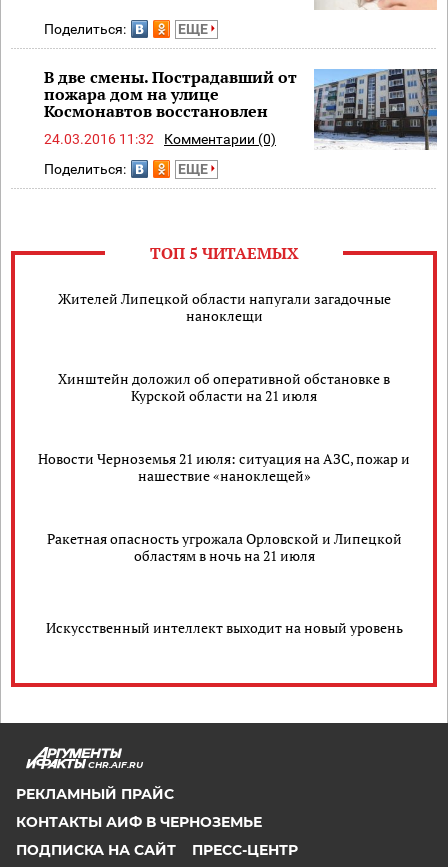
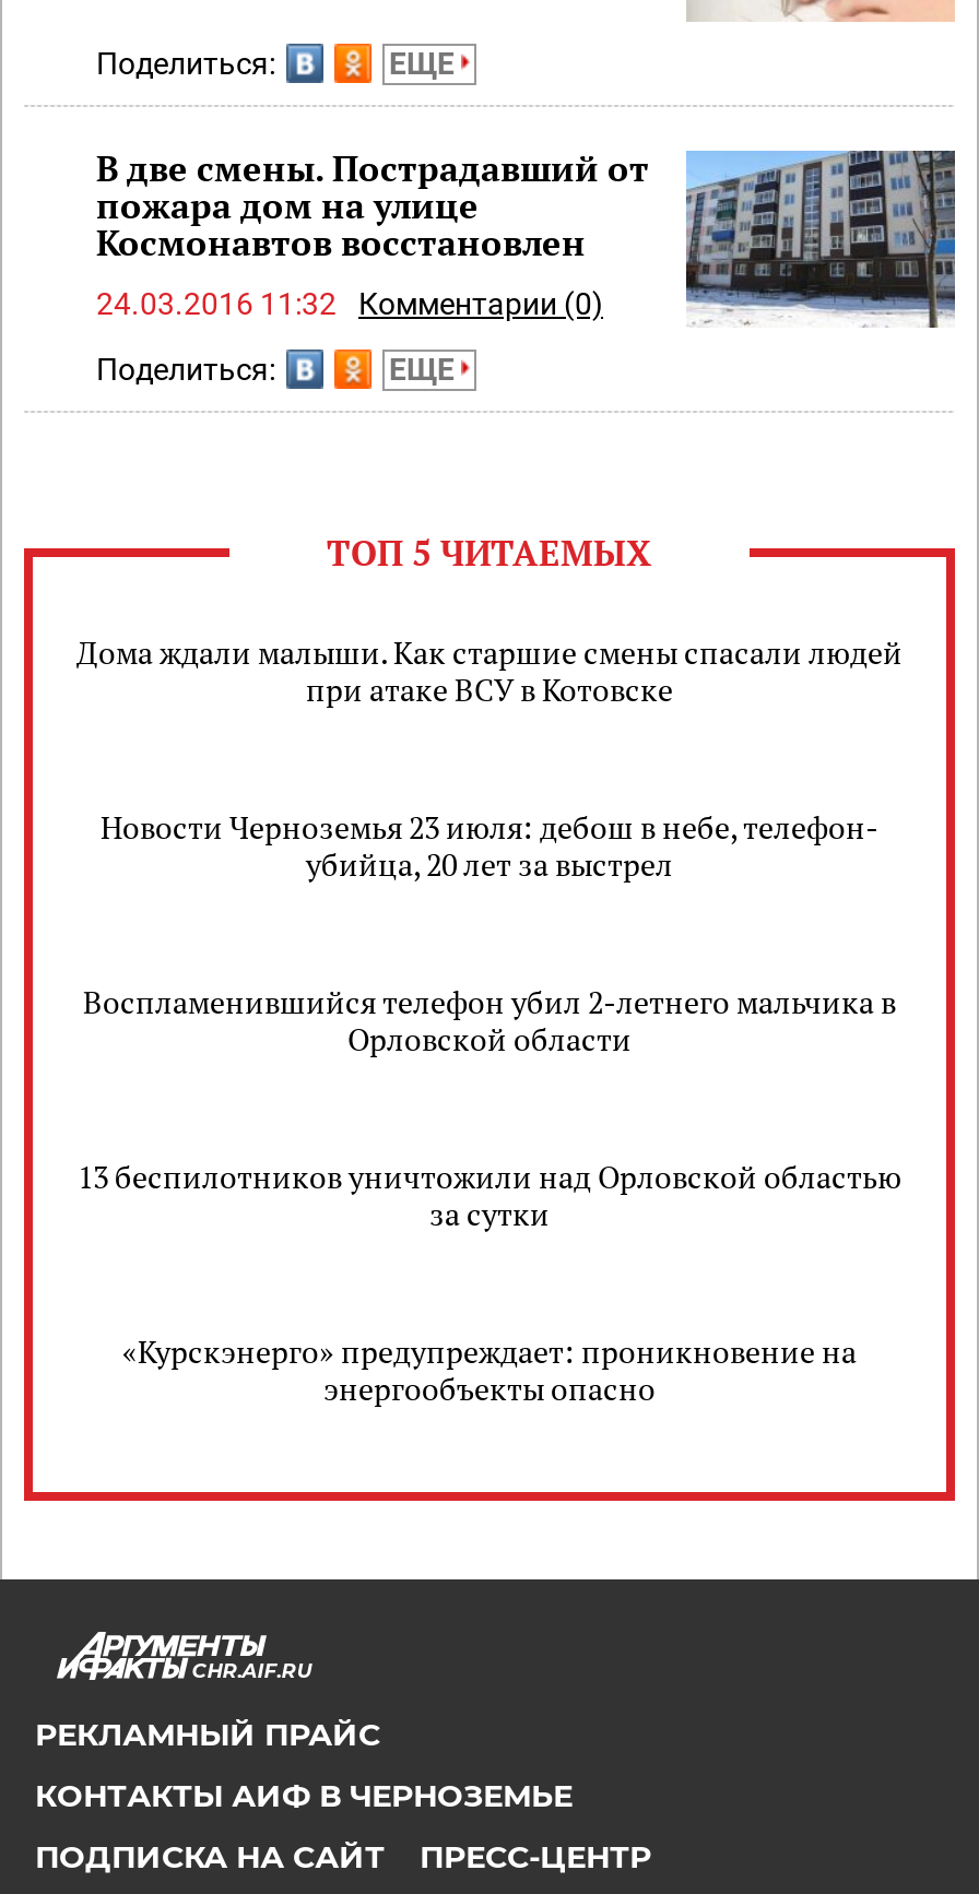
[57,289,390,325] Жителей Липецкой области напугали загадочные | наноклещи -> [76,632,903,710] Дома ждали малыши. Как старшие смены спасали людей | при атаке ВСУ в Котовске
[58,369,390,405] Хинштейн доложил об оперативной обстановке в | Курской области на 21 июля -> [101,807,878,885] Новости Черноземья 23 июля: дебош в небе, телефон- | убийца, 20 лет за выстрел
[38,449,410,485] Новости Черноземья 21 июля: ситуация на АЗС, пожар и | нашествие «наноклещей» -> [83,981,896,1060] Воспламенившийся телефон убил 2-летнего мальчика в | Орловской области
[46,529,401,565] Ракетная опасность угрожала Орловской и Липецкой | областям в ночь на 21 июля -> [78,1156,901,1235] 13 беспилотников уничтожили над Орловской областью | за сутки
[45,618,402,637] Искусственный интеллект выходит на новый уровень -> [122,1331,857,1409] «Курскэнерго» предупреждает: проникновение на | энергообъекты опасно

